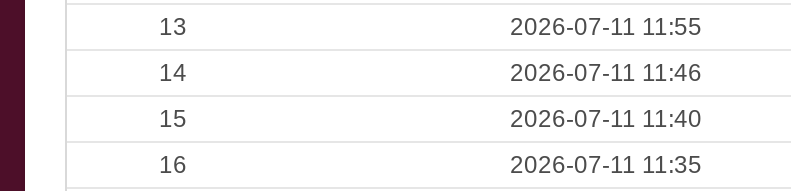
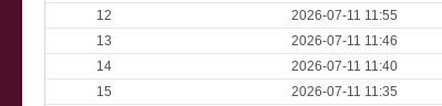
[159,13,187,41] 13 -> [96,8,112,23] 12
[159,59,187,87] 14 -> [96,33,112,49] 13
[159,105,187,133] 15 -> [96,59,112,74] 14
[159,151,187,179] 16 -> [96,84,112,99] 15

